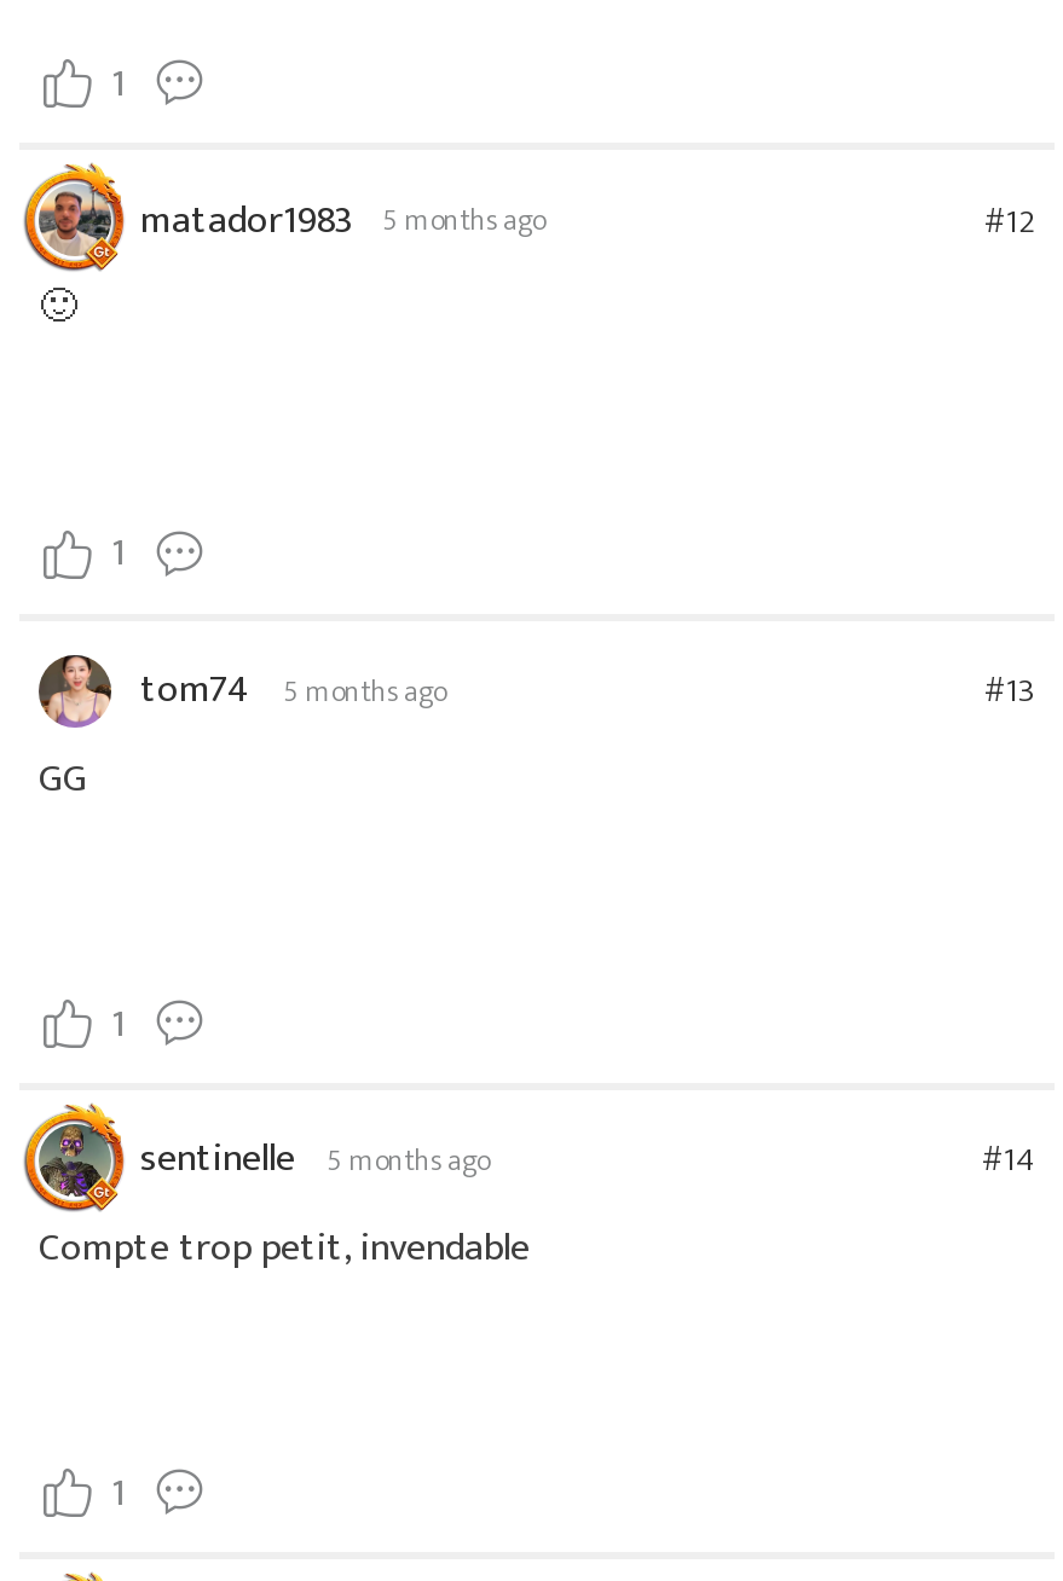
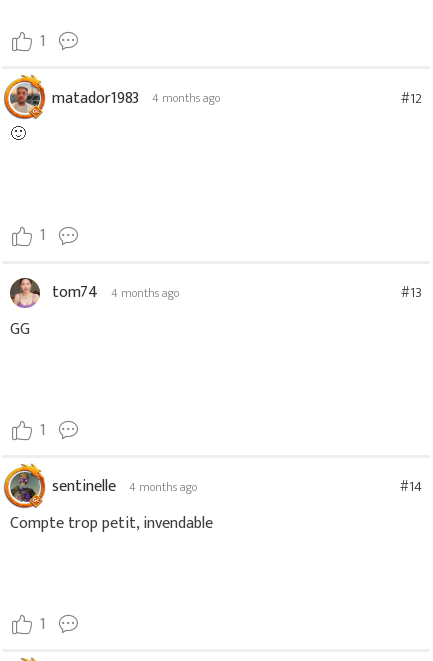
[140,188,544,253] matador1983 5 months ago -> [52,85,220,112] matador1983 4 months ago
[140,658,445,723] tom74 5 months ago -> [52,279,179,306] tom74 4 months ago
[140,1127,489,1193] sentinelle 5 months ago -> [52,473,197,500] sentinelle 4 months ago

